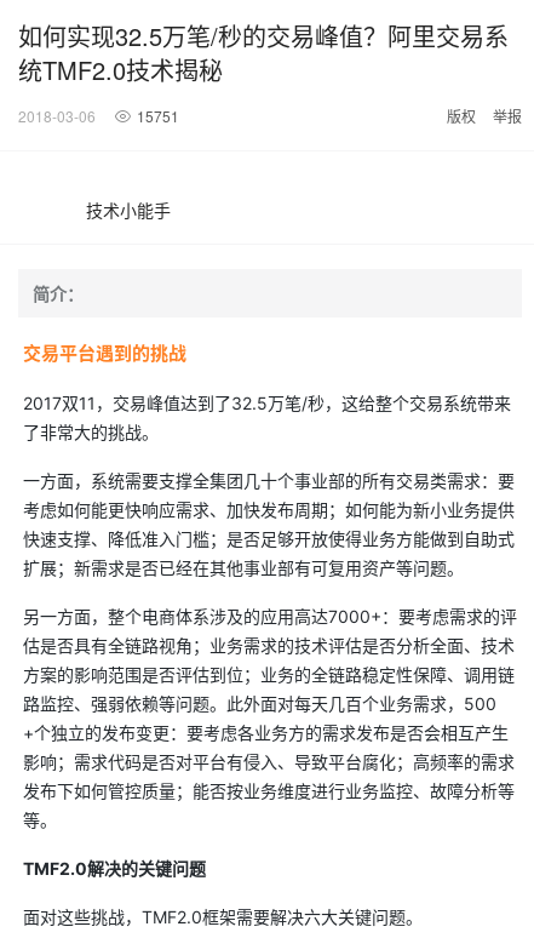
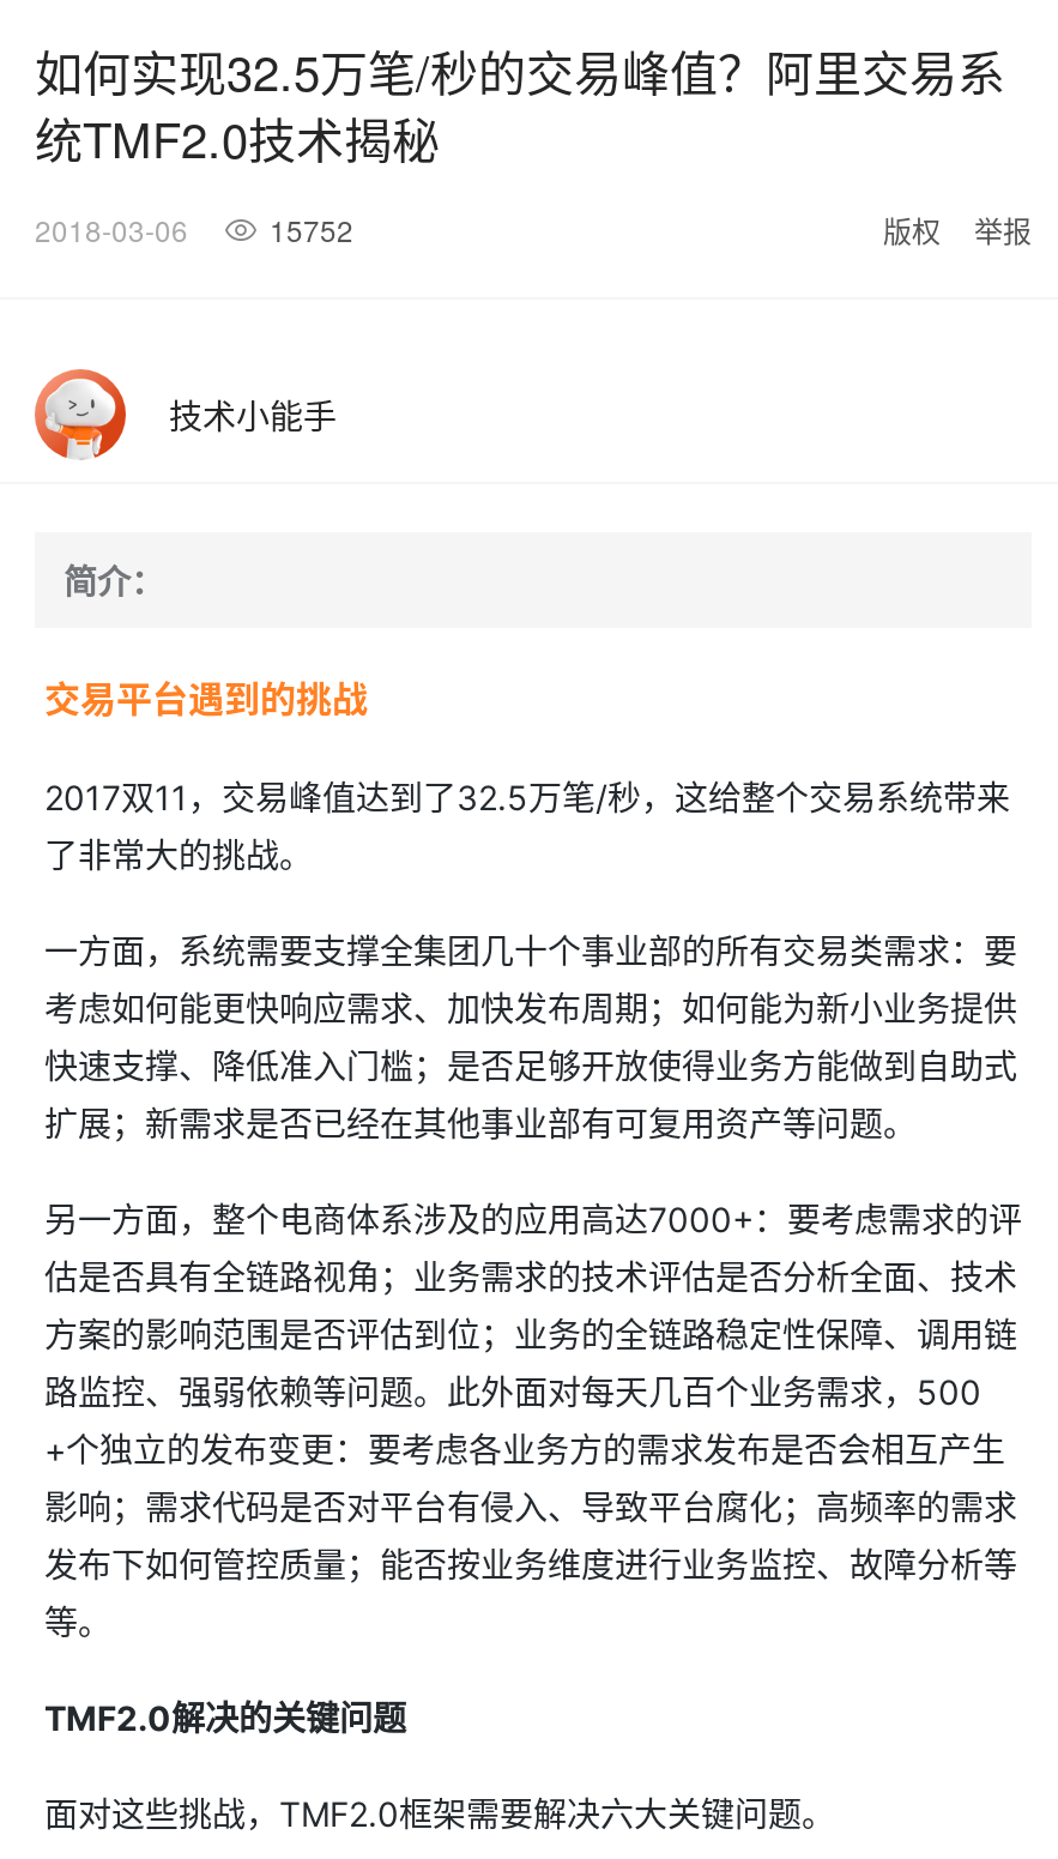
[18,105,179,126] 2018-03-06 15751 -> [35,209,353,249] 2018-03-06 15752
none -> [32,367,128,460] [image]

